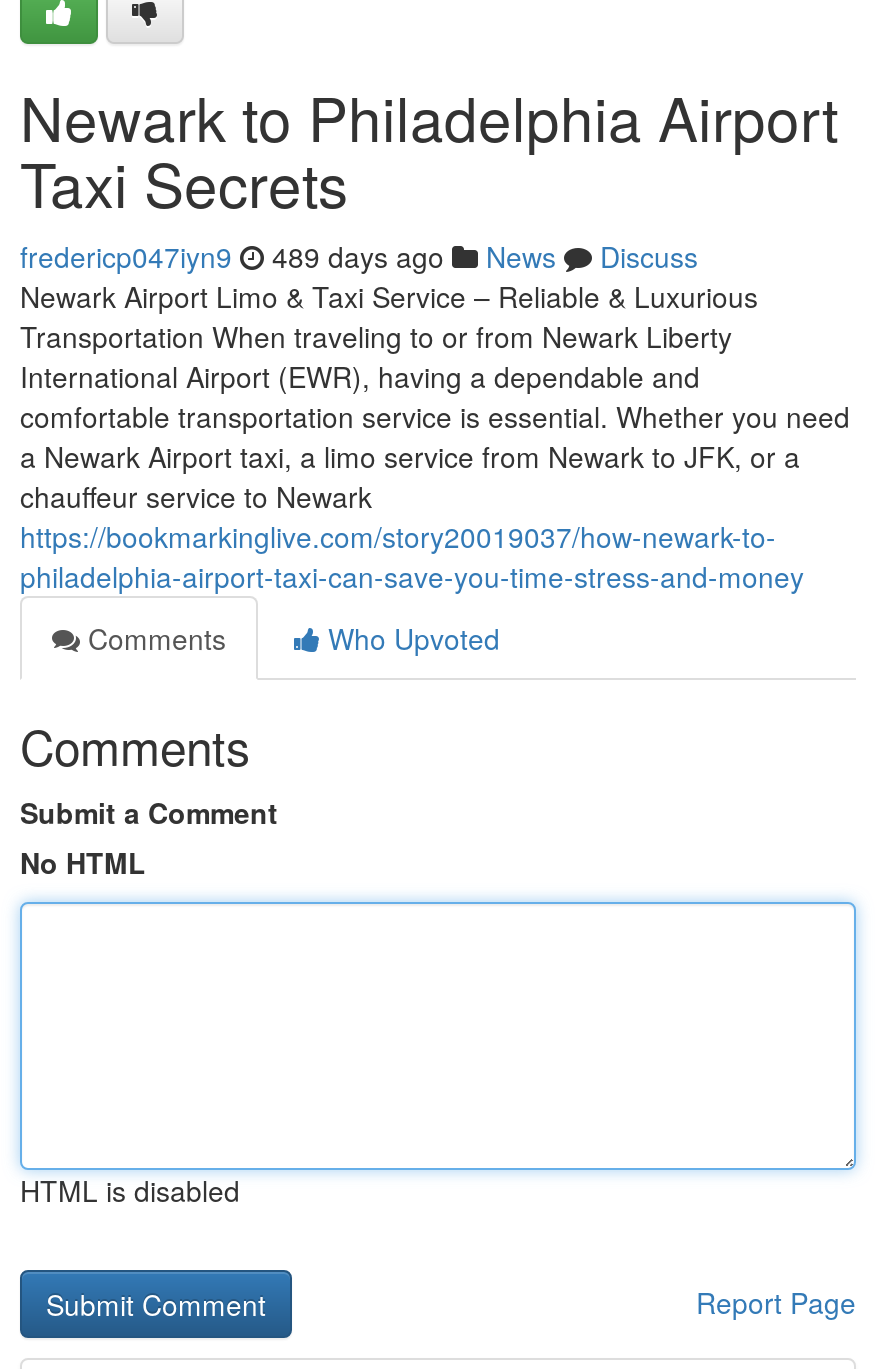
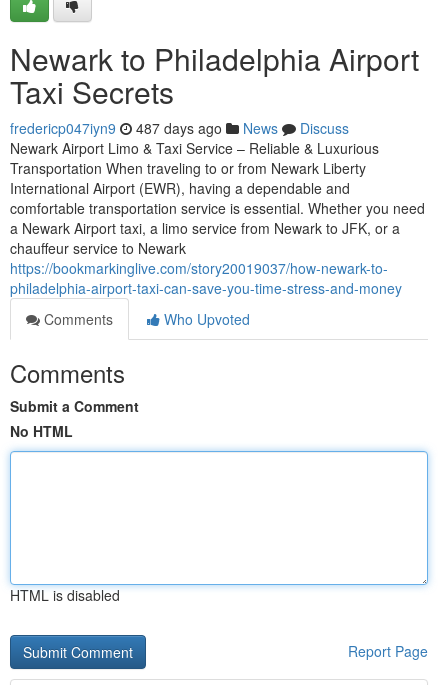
[20,236,698,276] fredericp047iyn9 489 days ago News Discuss -> [10,118,349,138] fredericp047iyn9 487 days ago News Discuss

